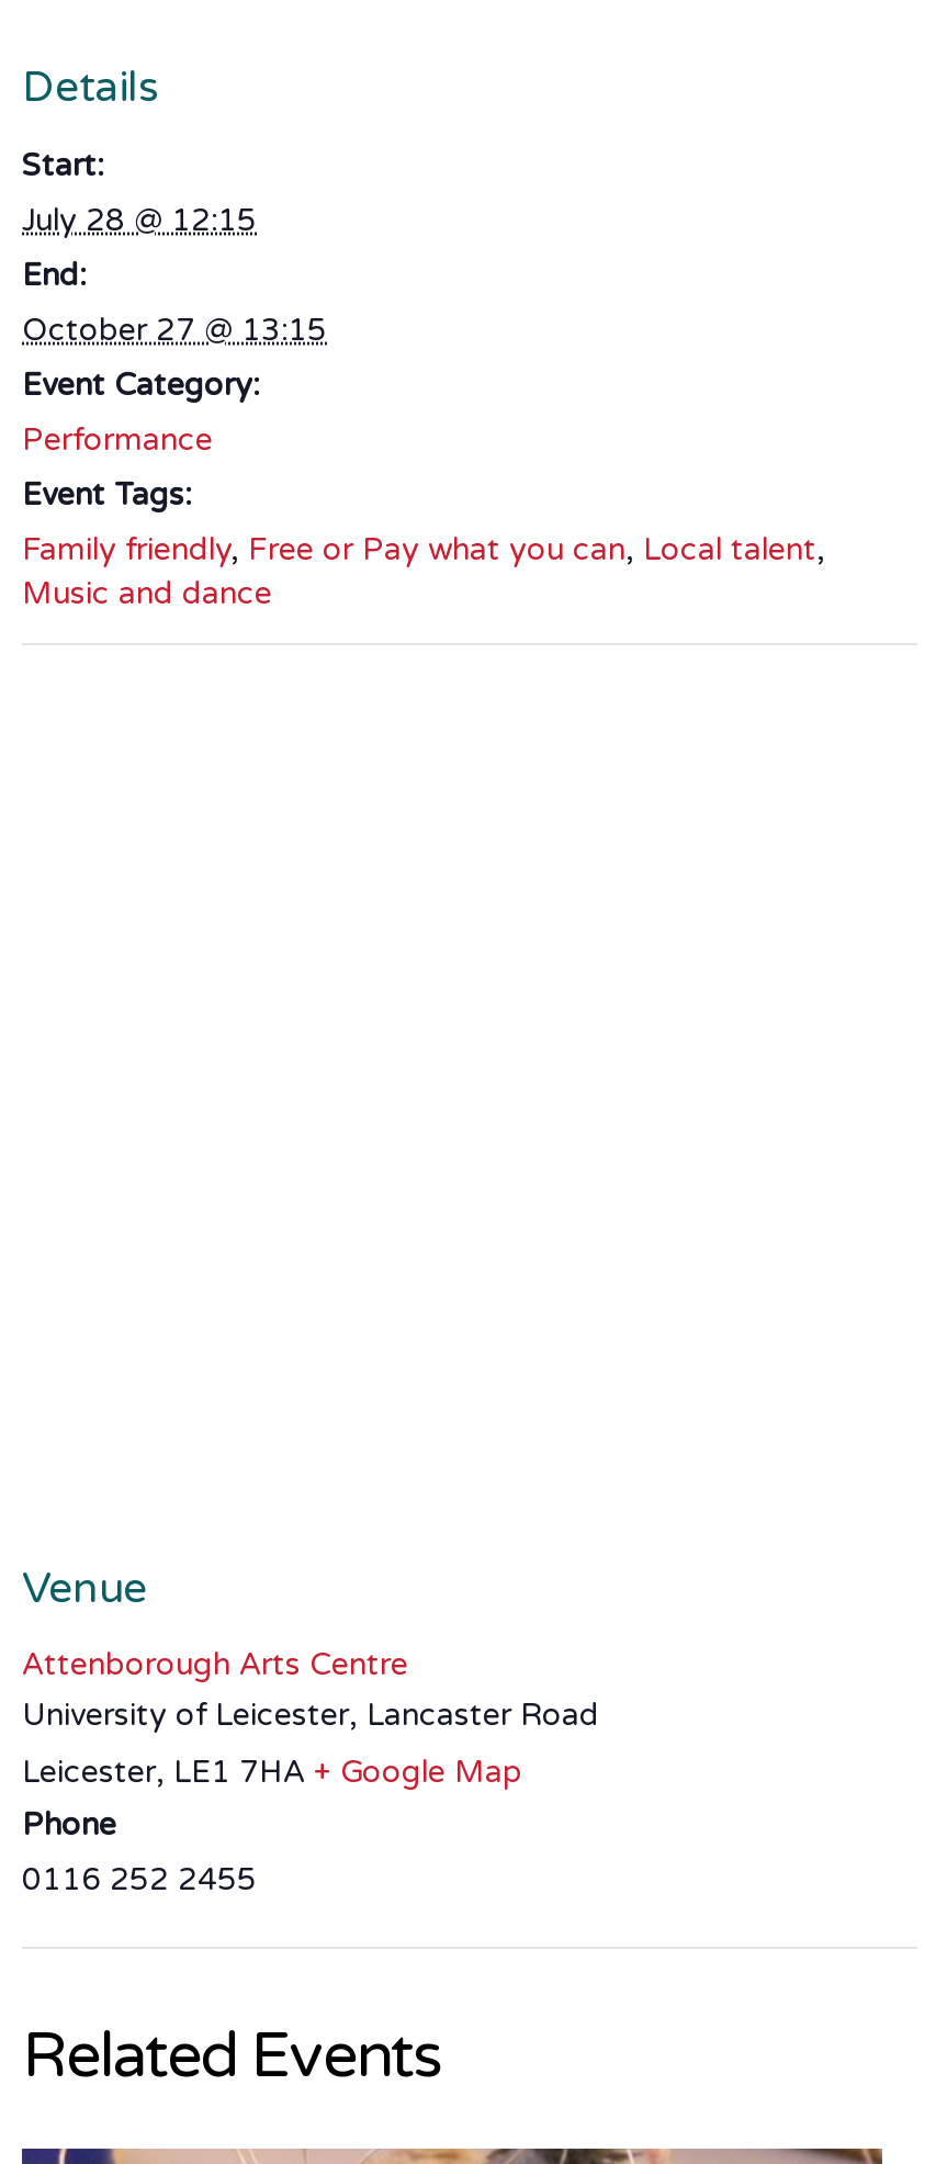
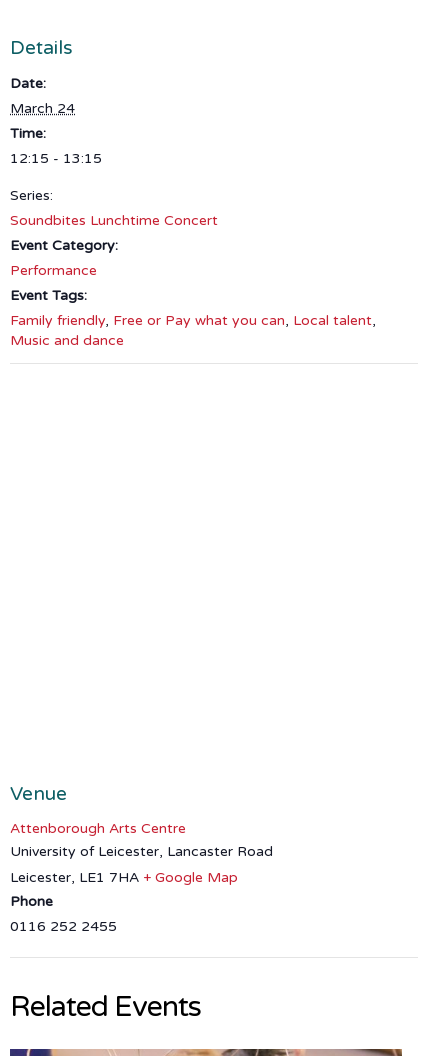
[22,146,327,348] Start: | July 28 @ 12:15 | End: | October 27 @ 13:15 -> [10,75,218,229] Date: | March 24 | Time: | 12:15 - 13:15 | Series: | Soundbites Lunchtime Concert

